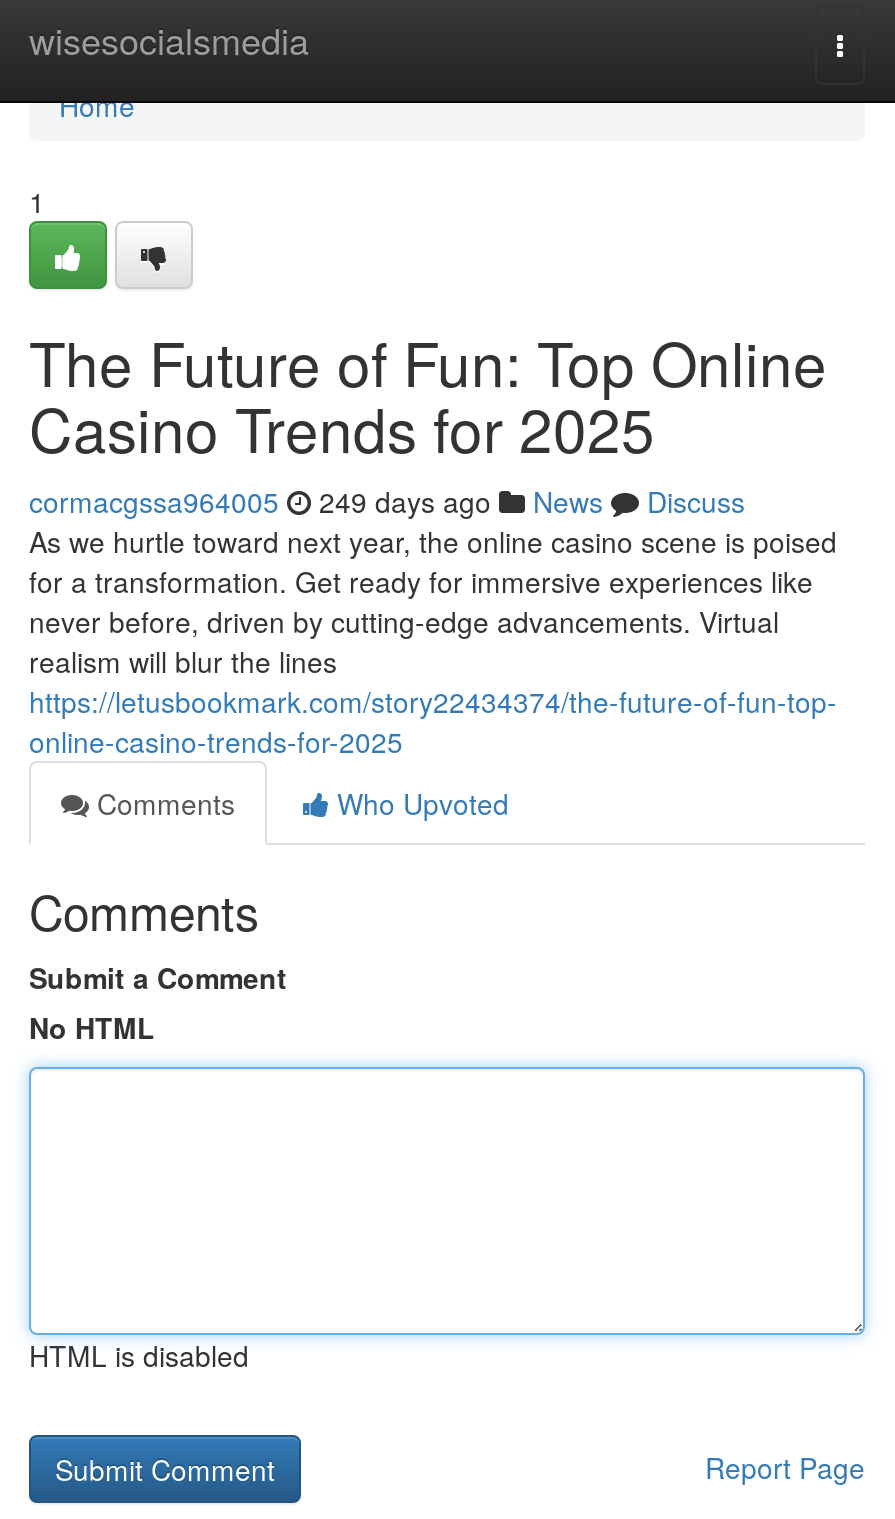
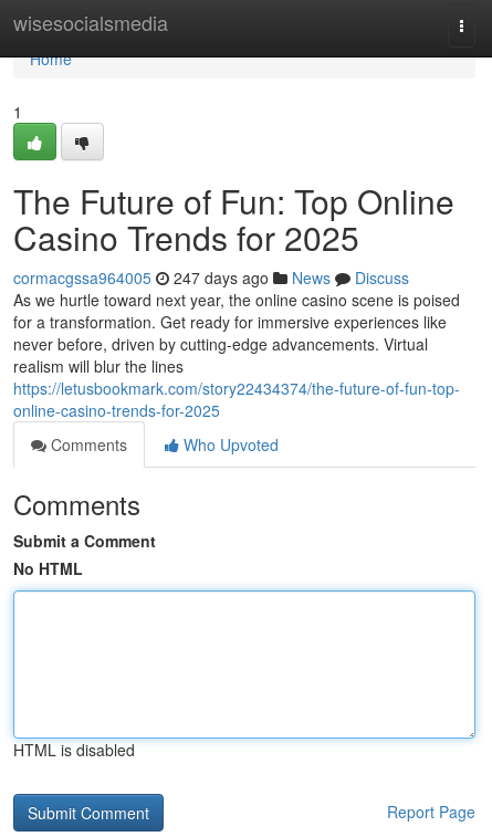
[29,481,745,521] cormacgssa964005 249 days ago News Discuss -> [13,266,409,289] cormacgssa964005 247 days ago News Discuss

